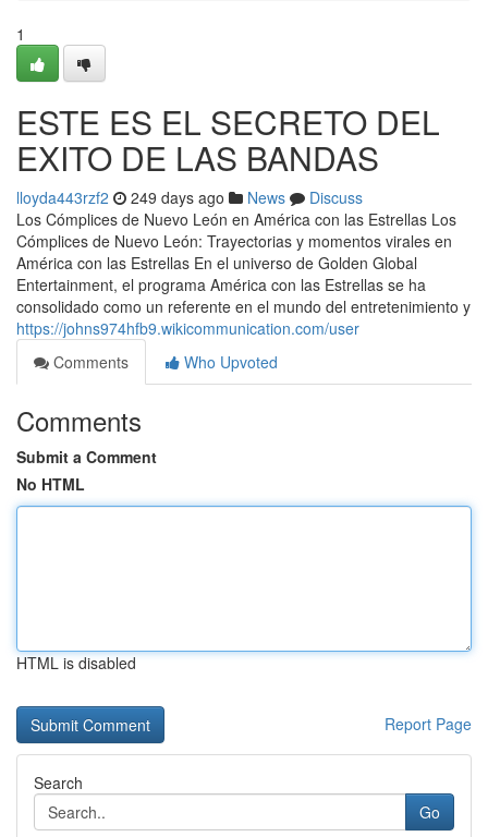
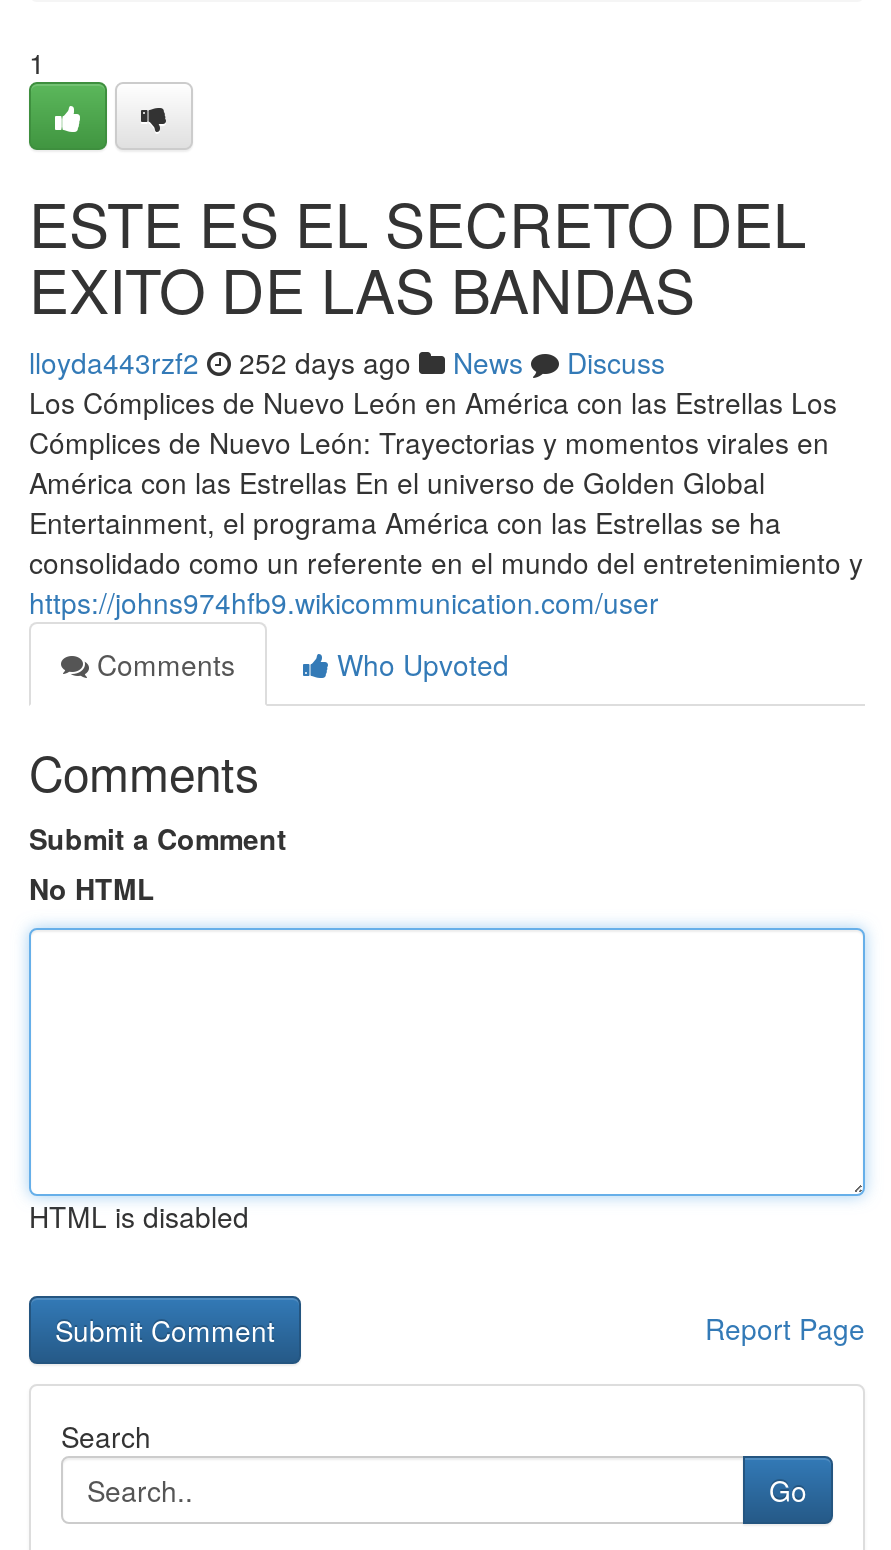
[16,186,363,208] lloyda443rzf2 249 days ago News Discuss -> [29,342,665,382] lloyda443rzf2 252 days ago News Discuss

